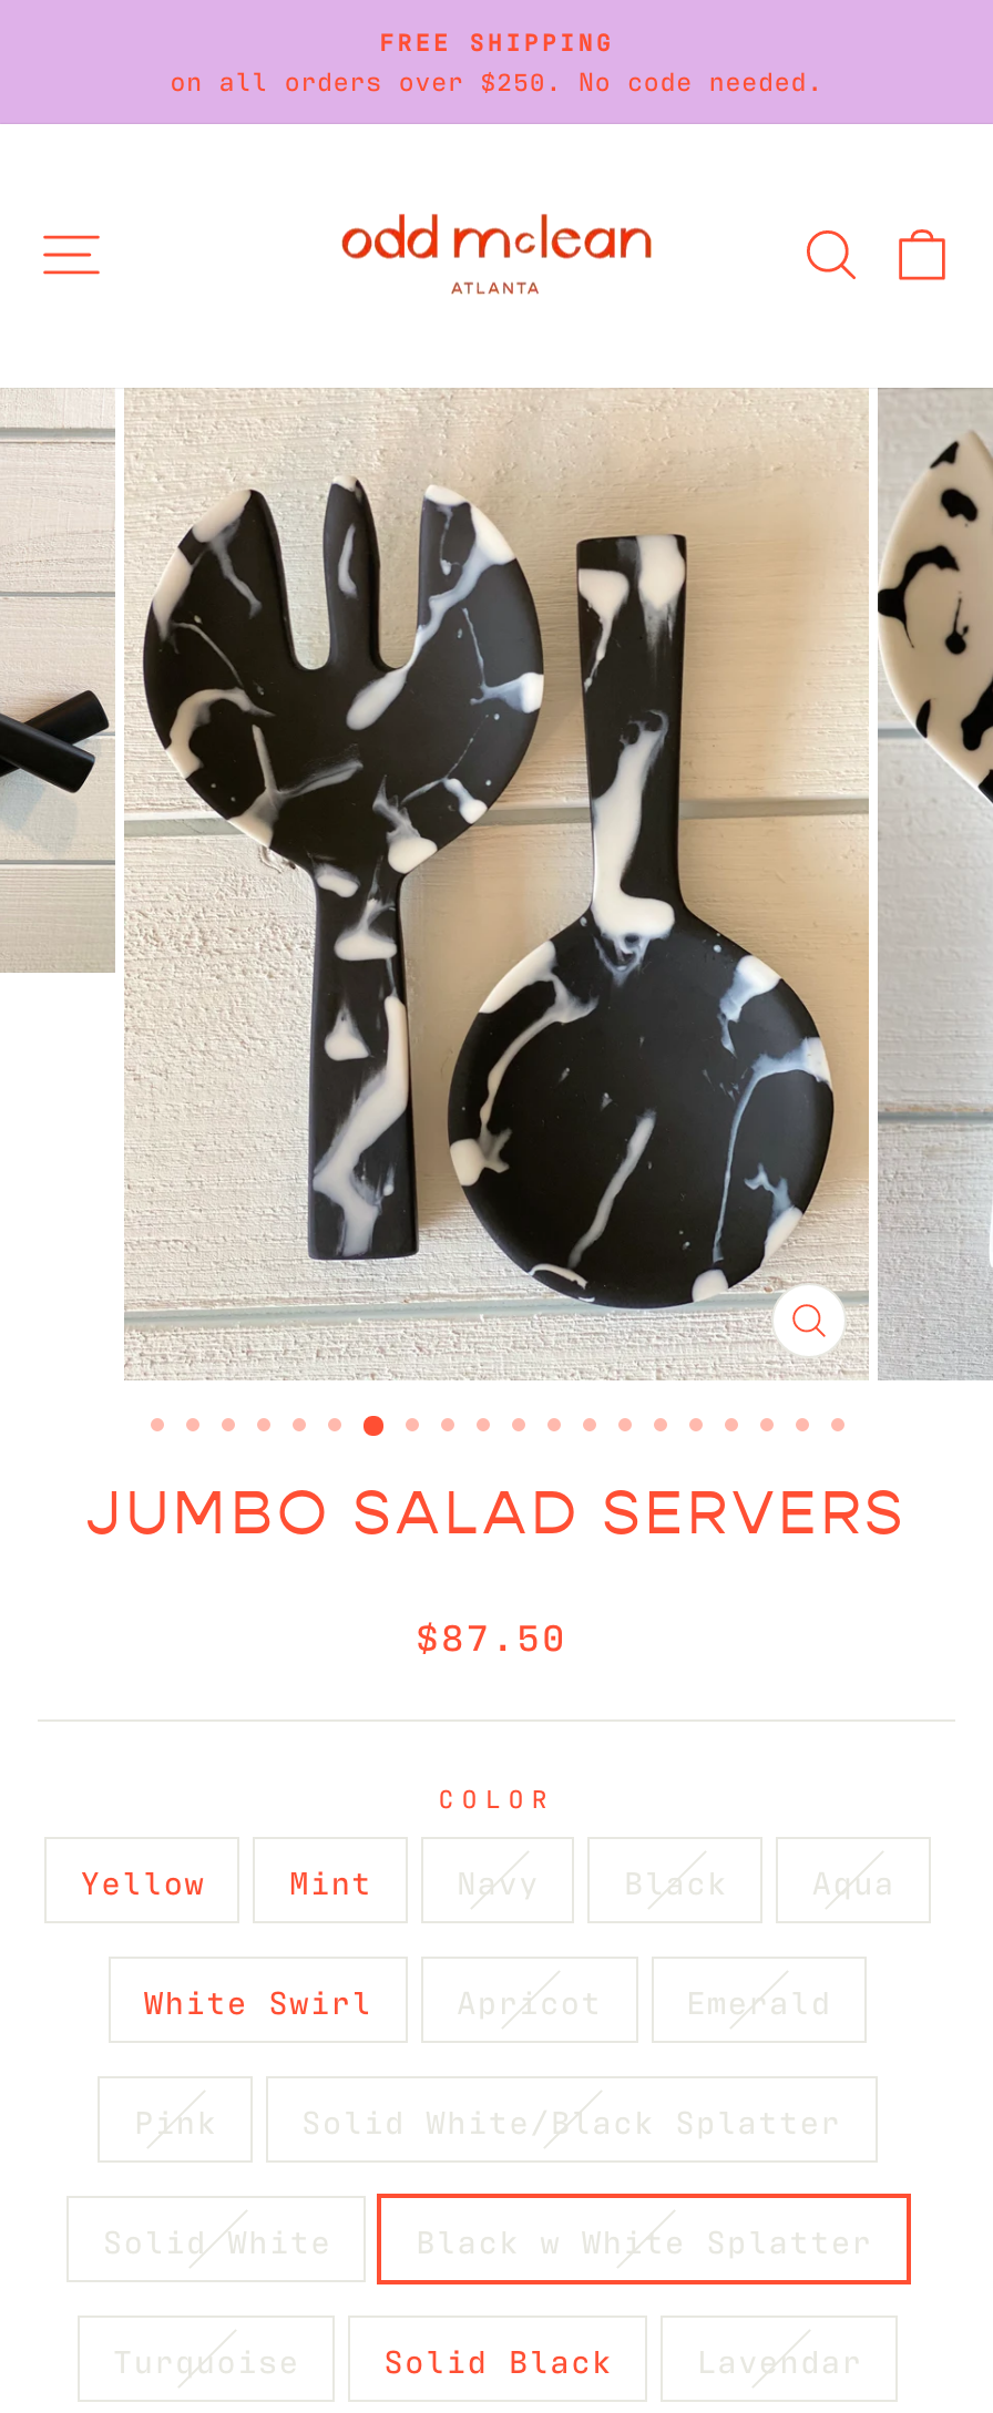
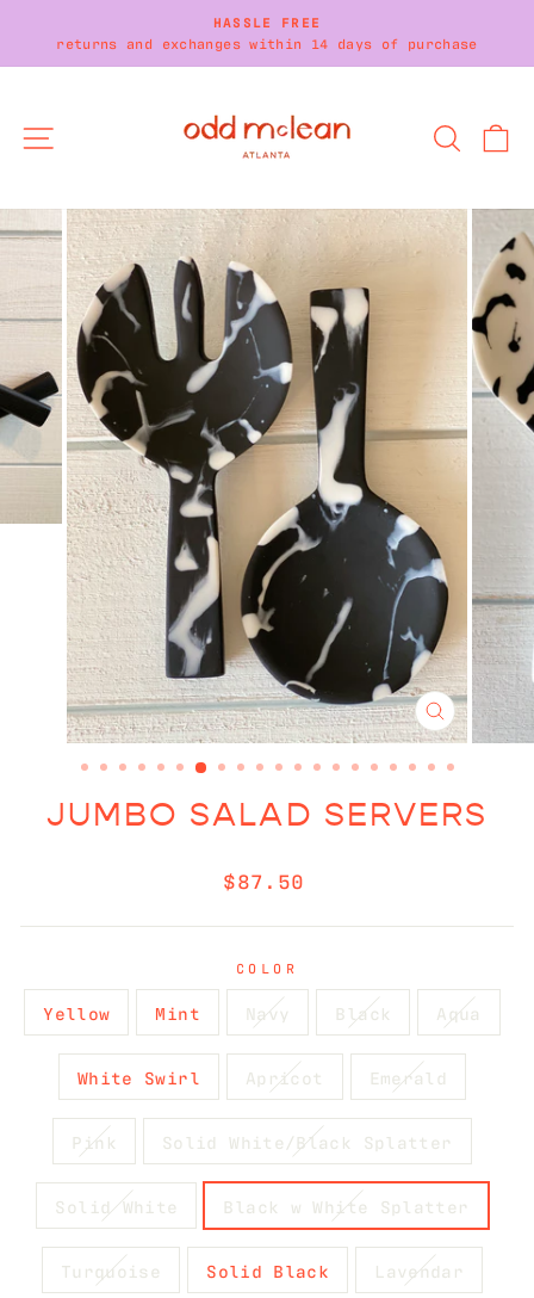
[170,24,823,97] FREE SHIPPING | on all orders over $250. No code needed. -> [56,13,478,52] HASSLE FREE | returns and exchanges within 14 days of purchase

